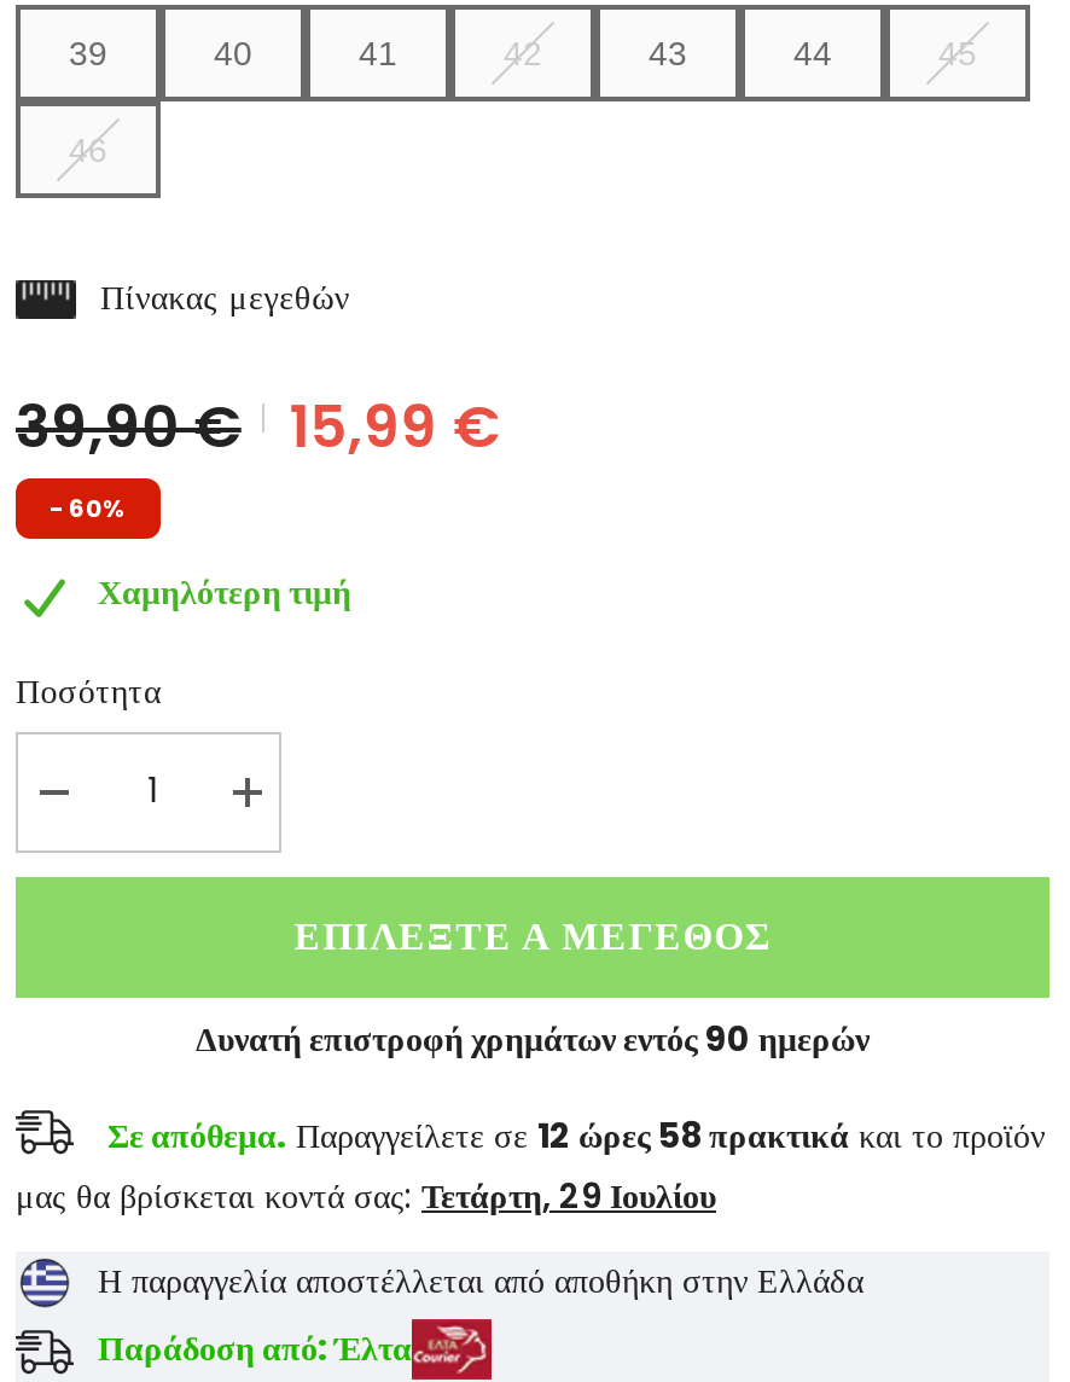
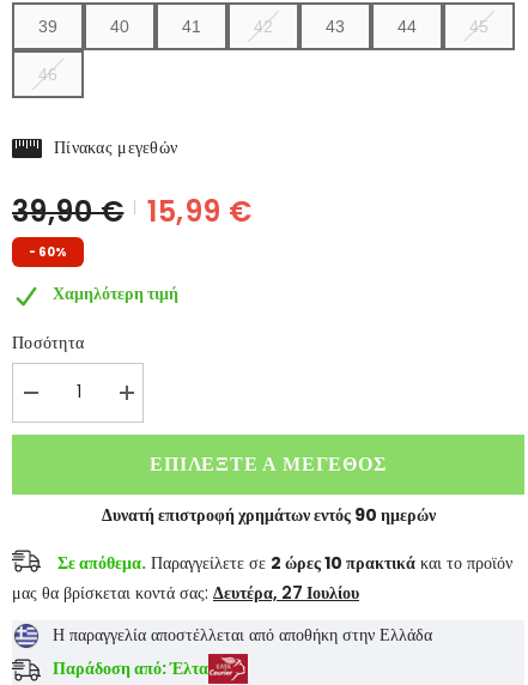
[107,1110,1045,1159] Σε απόθεμα. Παραγγείλετε σε 12 ώρες 58 πρακτικά και το προϊόν -> [57,550,512,574] Σε απόθεμα. Παραγγείλετε σε 2 ώρες 10 πρακτικά και το προϊόν
[16,1171,716,1219] μας θα βρίσκεται κοντά σας: Τετάρτη, 29 Ιουλίου -> [12,580,359,604] μας θα βρίσκεται κοντά σας: Δευτέρα, 27 Ιουλίου

